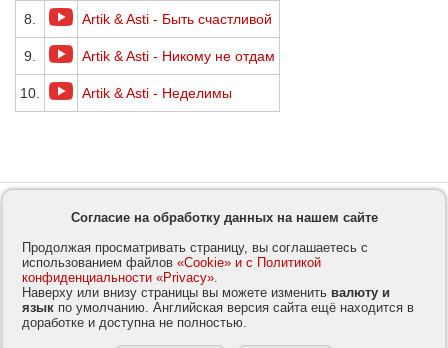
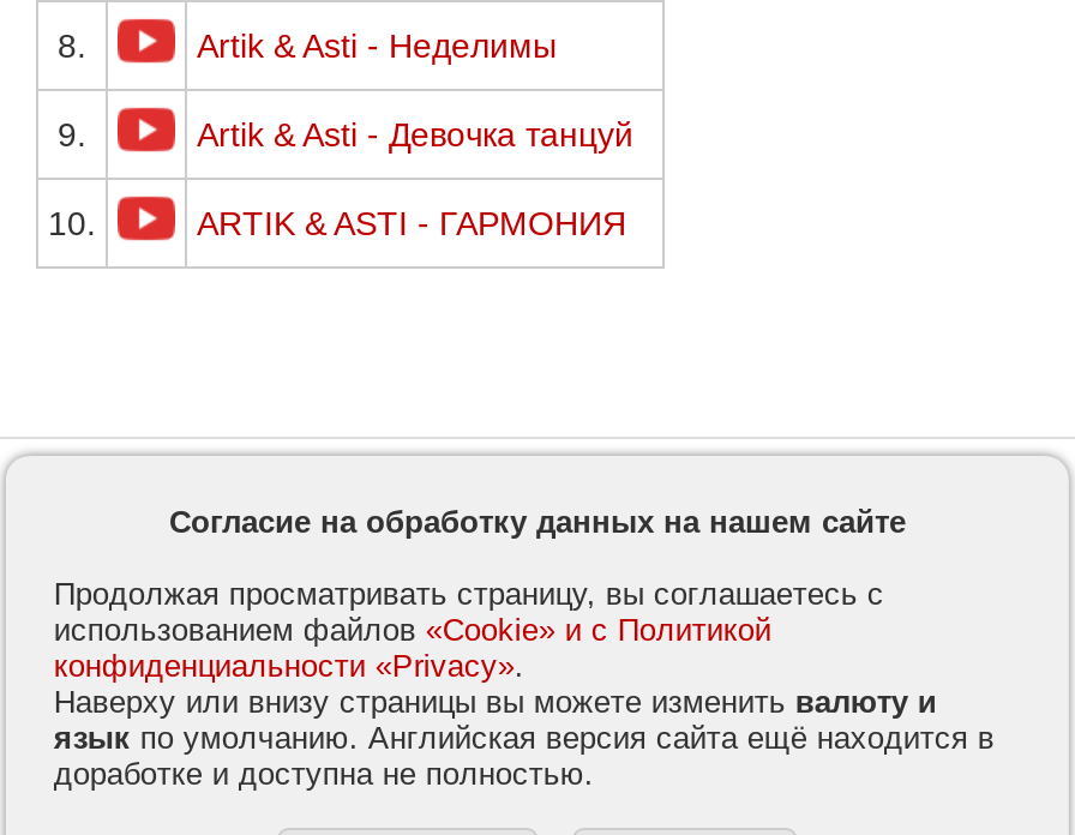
[82,11,272,27] Artik & Asti - Быть счастливой -> none
[82,48,275,64] Artik & Asti - Никому не отдам -> [197,115,633,153] Artik & Asti - Девочка танцуй
moved [82,85,232,101] -> [197,26,557,65]: Artik & Asti - Неделимы
none -> [197,204,626,242] ARTIK & ASTI - ГАРМОНИЯ

